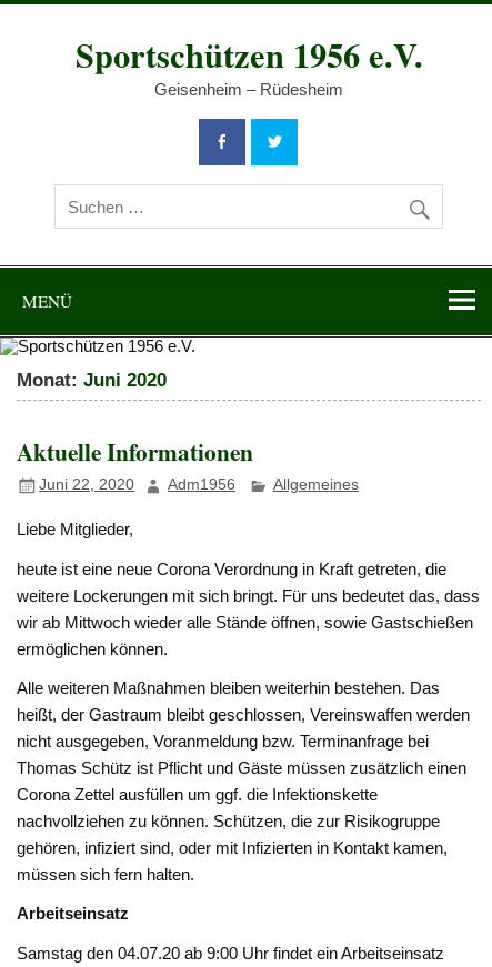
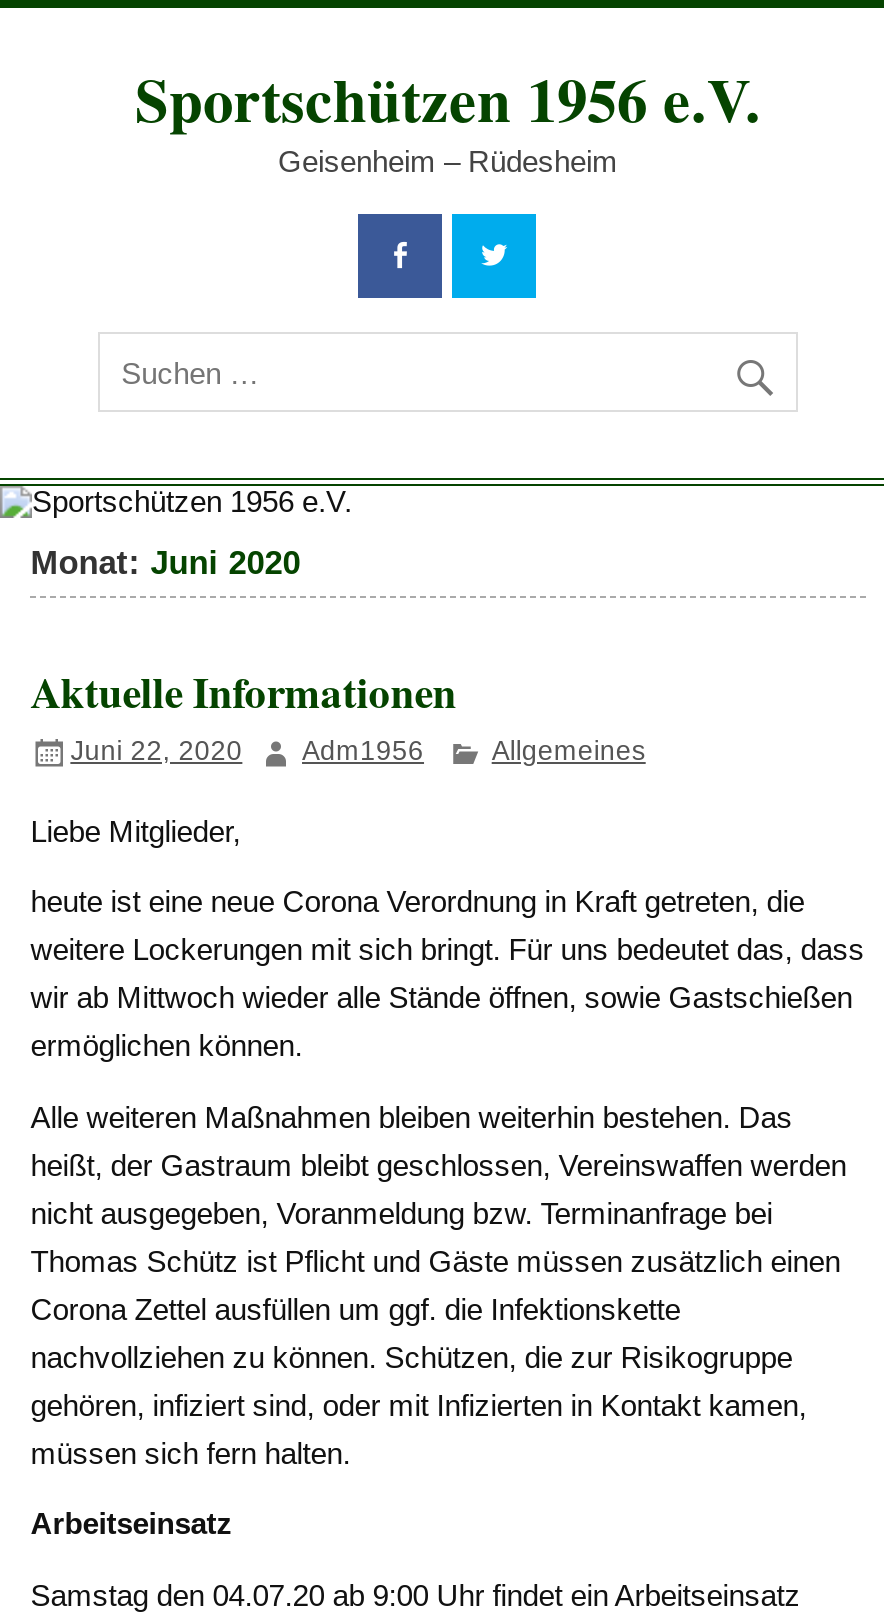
[22,289,72,312] MENÜ -> none

